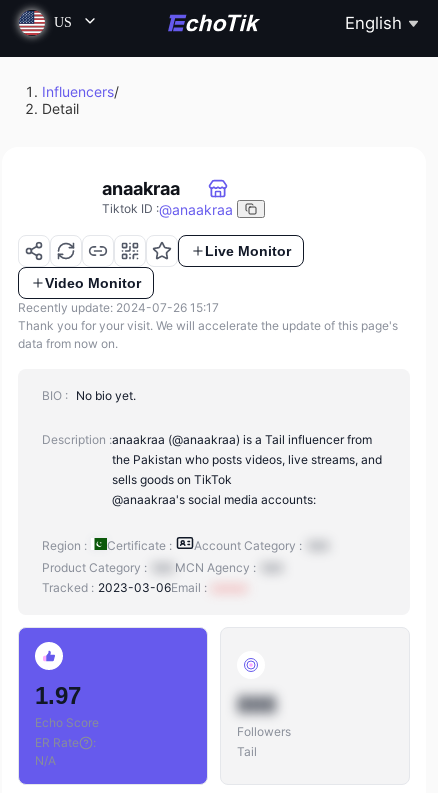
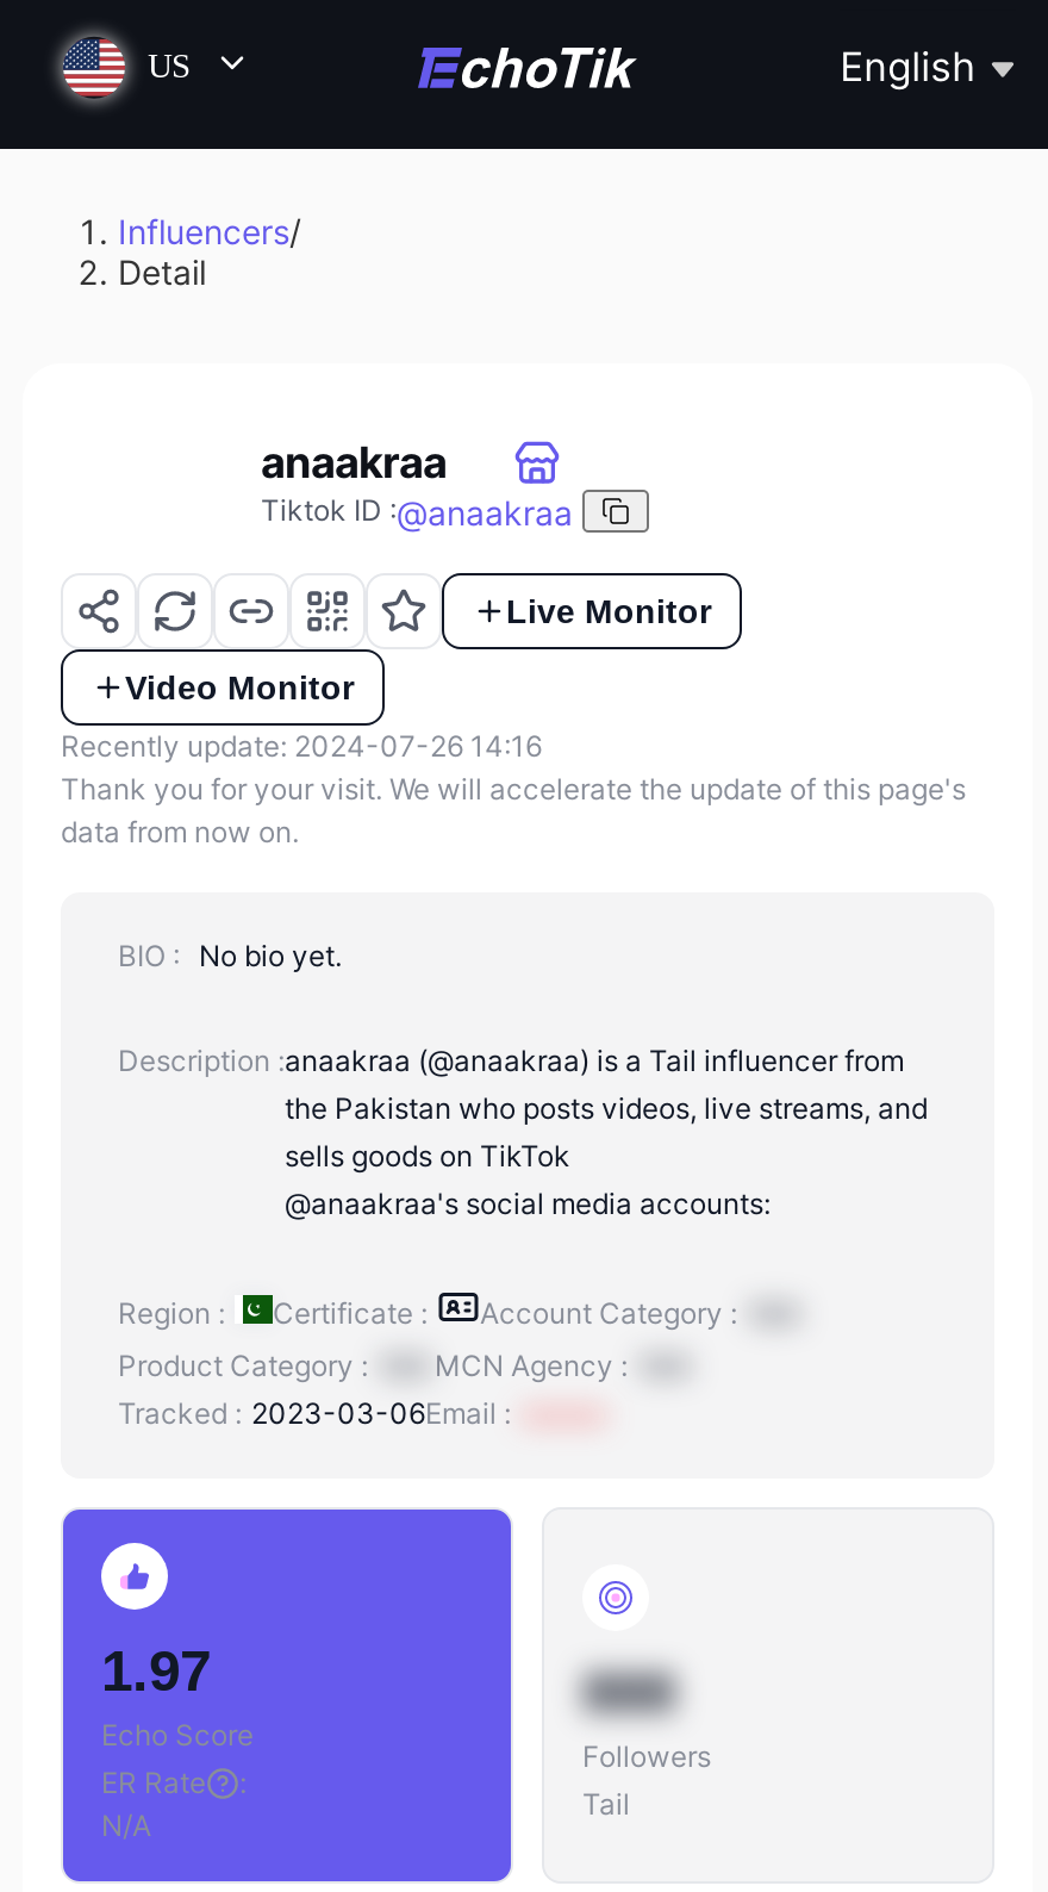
[18,300,219,315] Recently update: 2024-07-26 15:17 -> [61,729,542,764] Recently update: 2024-07-26 14:16

